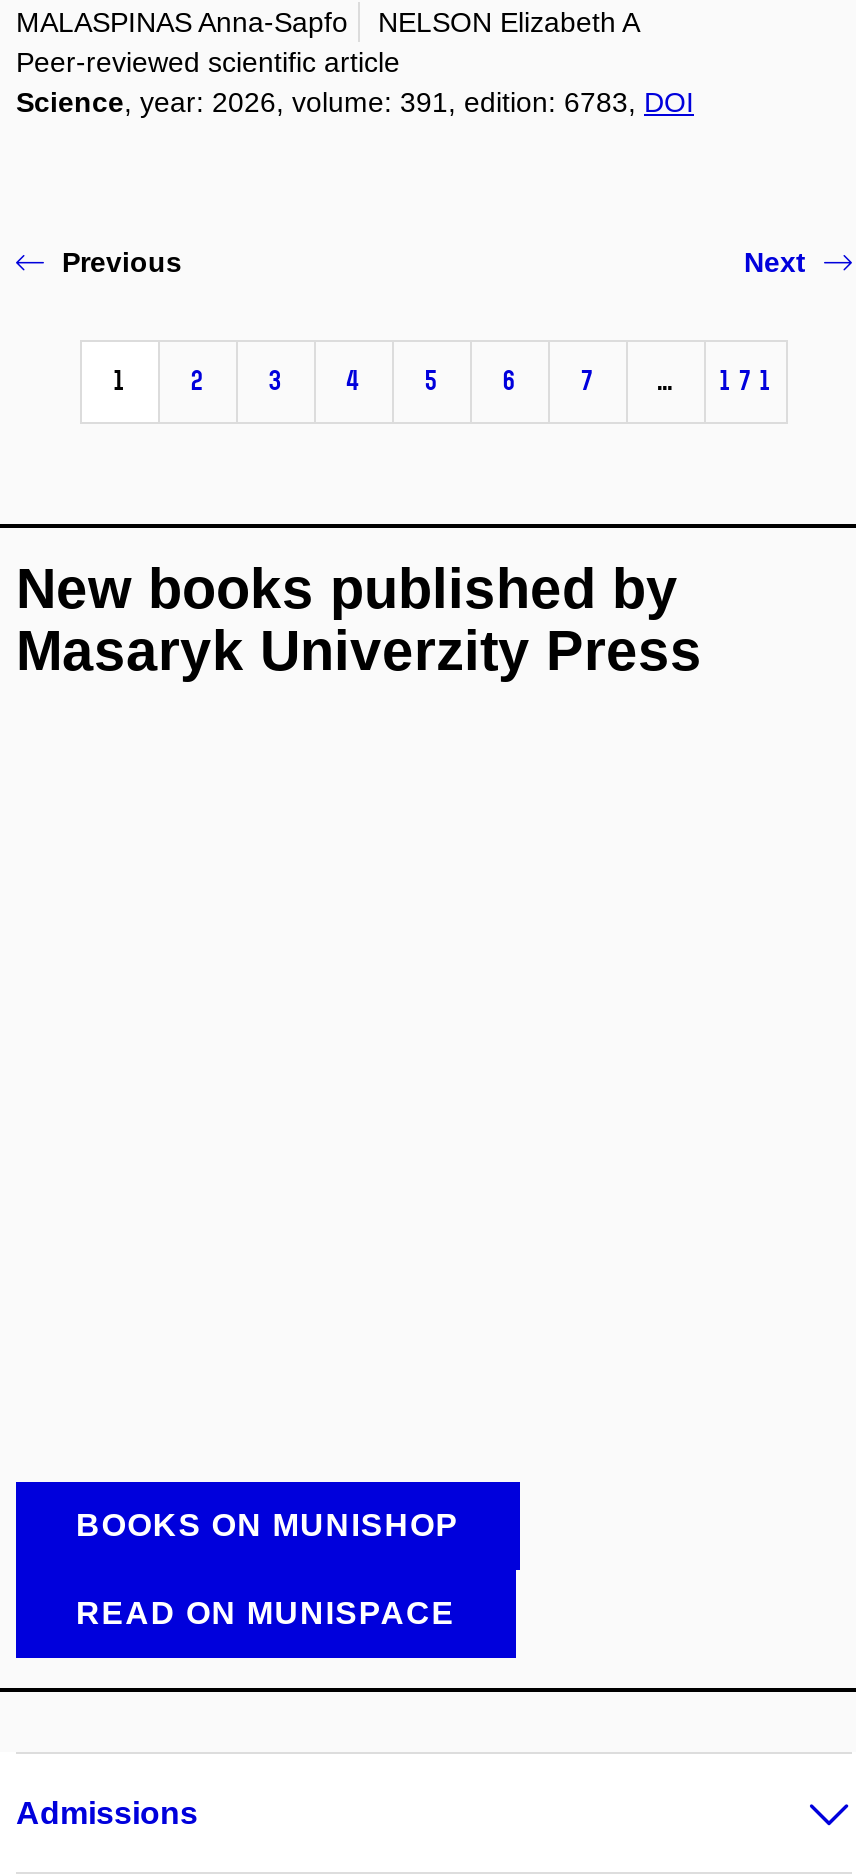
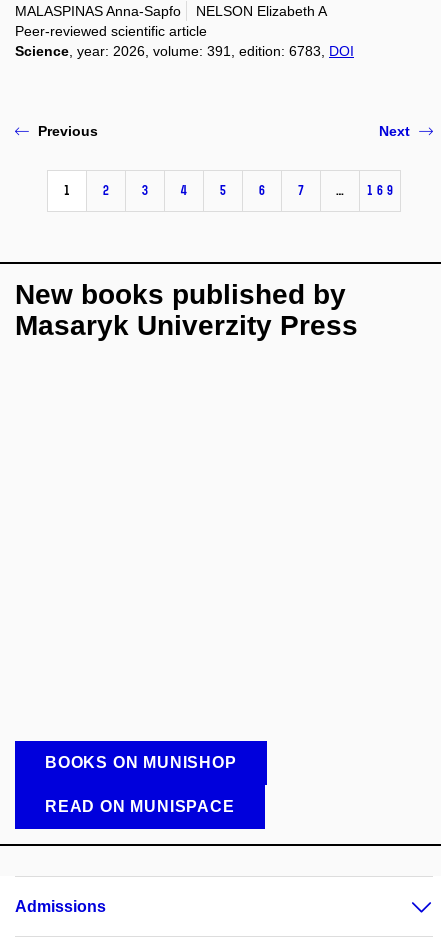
[715,365,775,399] 171 -> [364,182,394,199] 169

